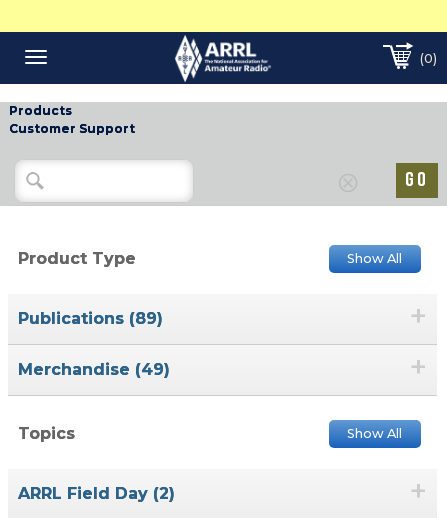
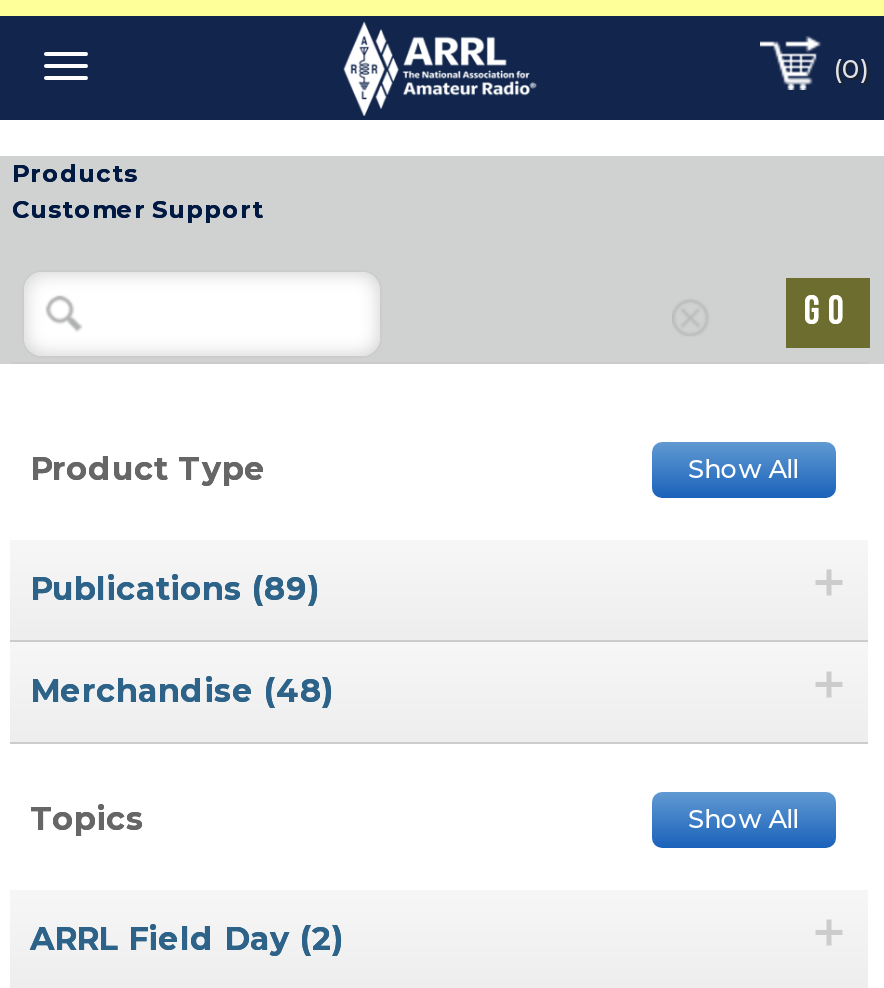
[18,360,170,379] Merchandise (49) -> [30,672,334,710] Merchandise (48)

